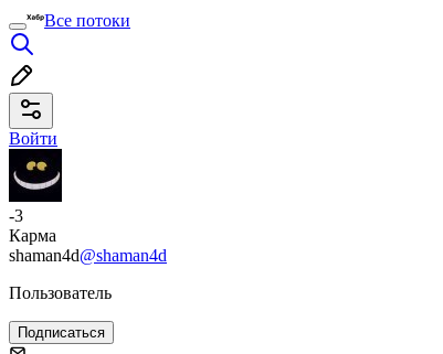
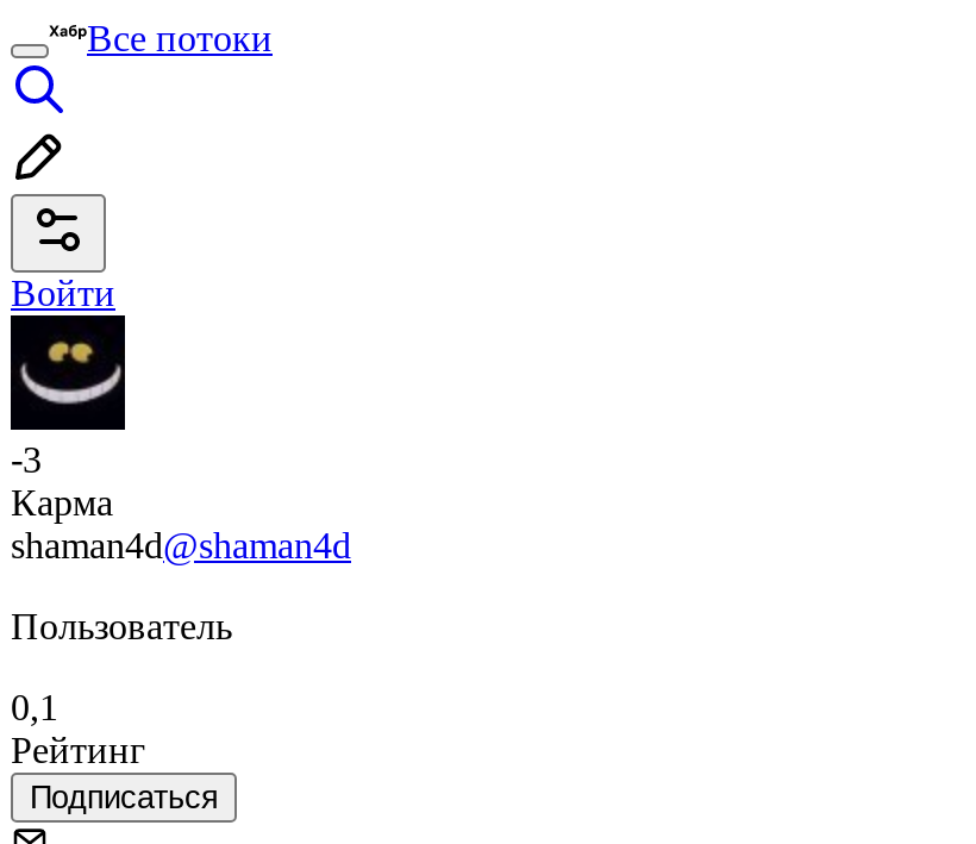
none -> [11,687,146,770] 0,1 | Рейтинг

